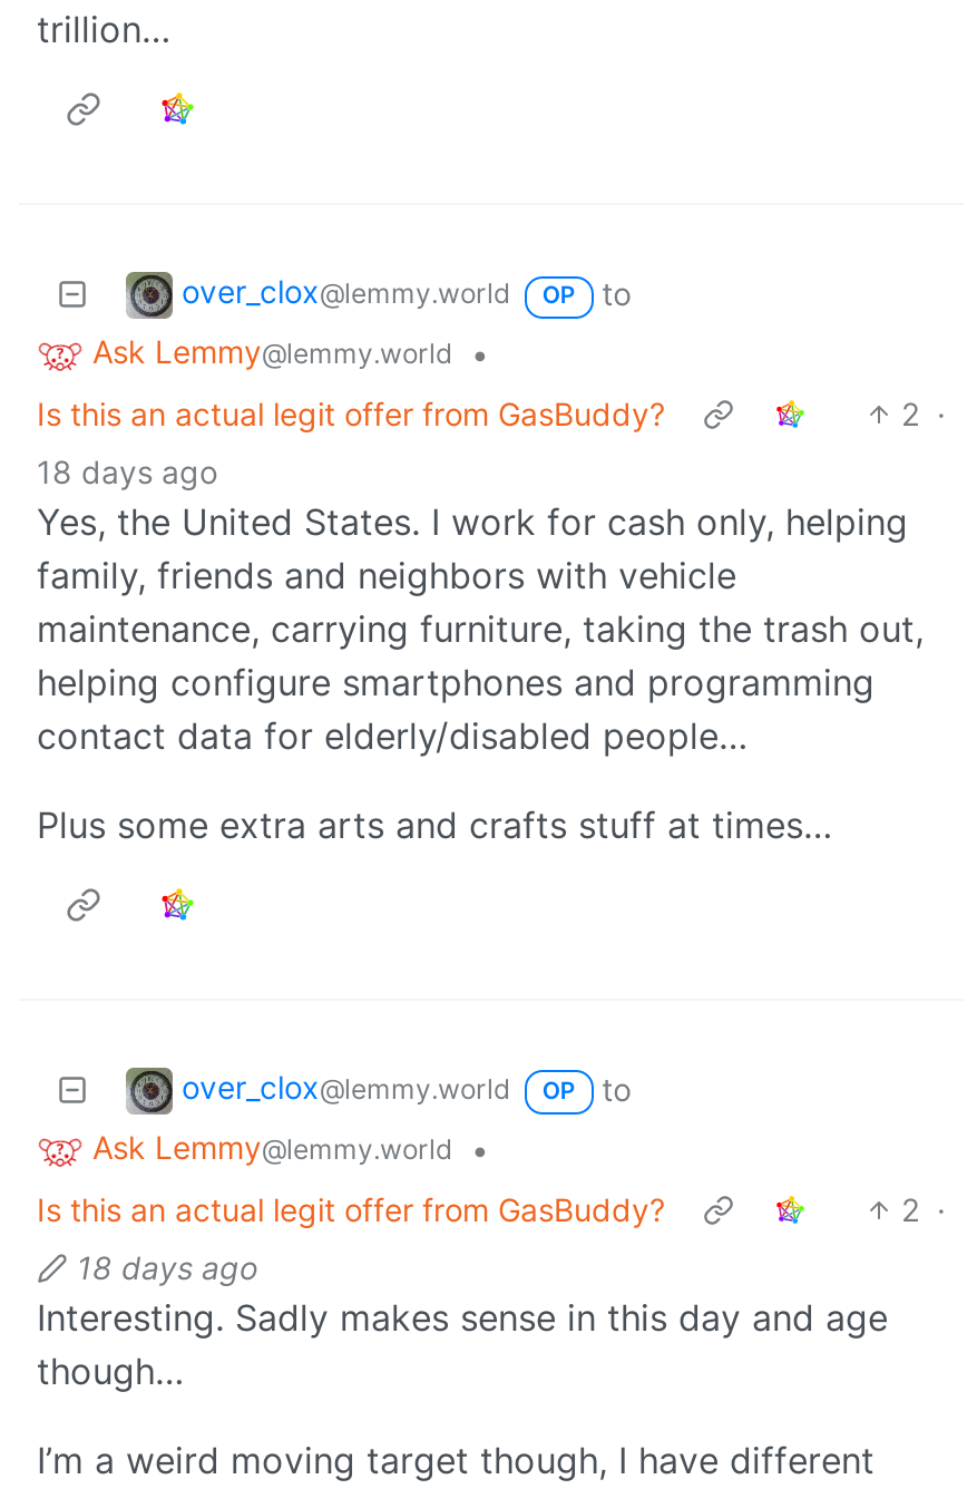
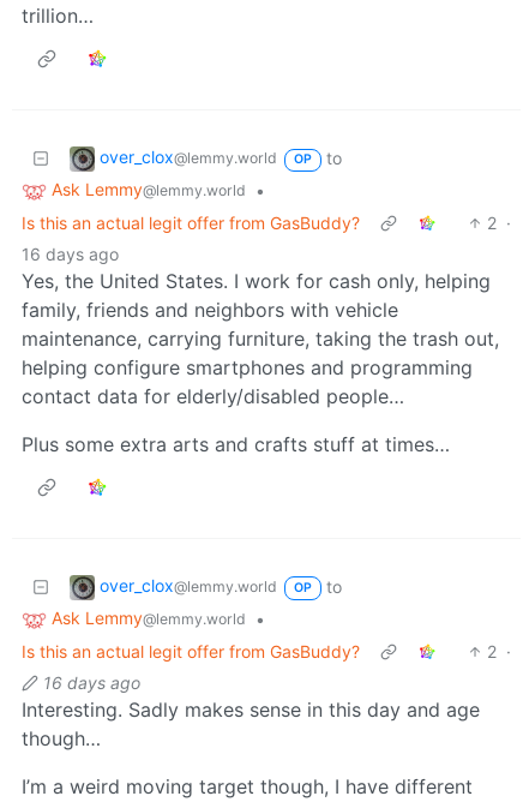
[37,452,217,490] 18 days ago -> [22,244,119,264] 16 days ago
[77,1247,257,1285] 18 days ago -> [43,672,140,692] 16 days ago

